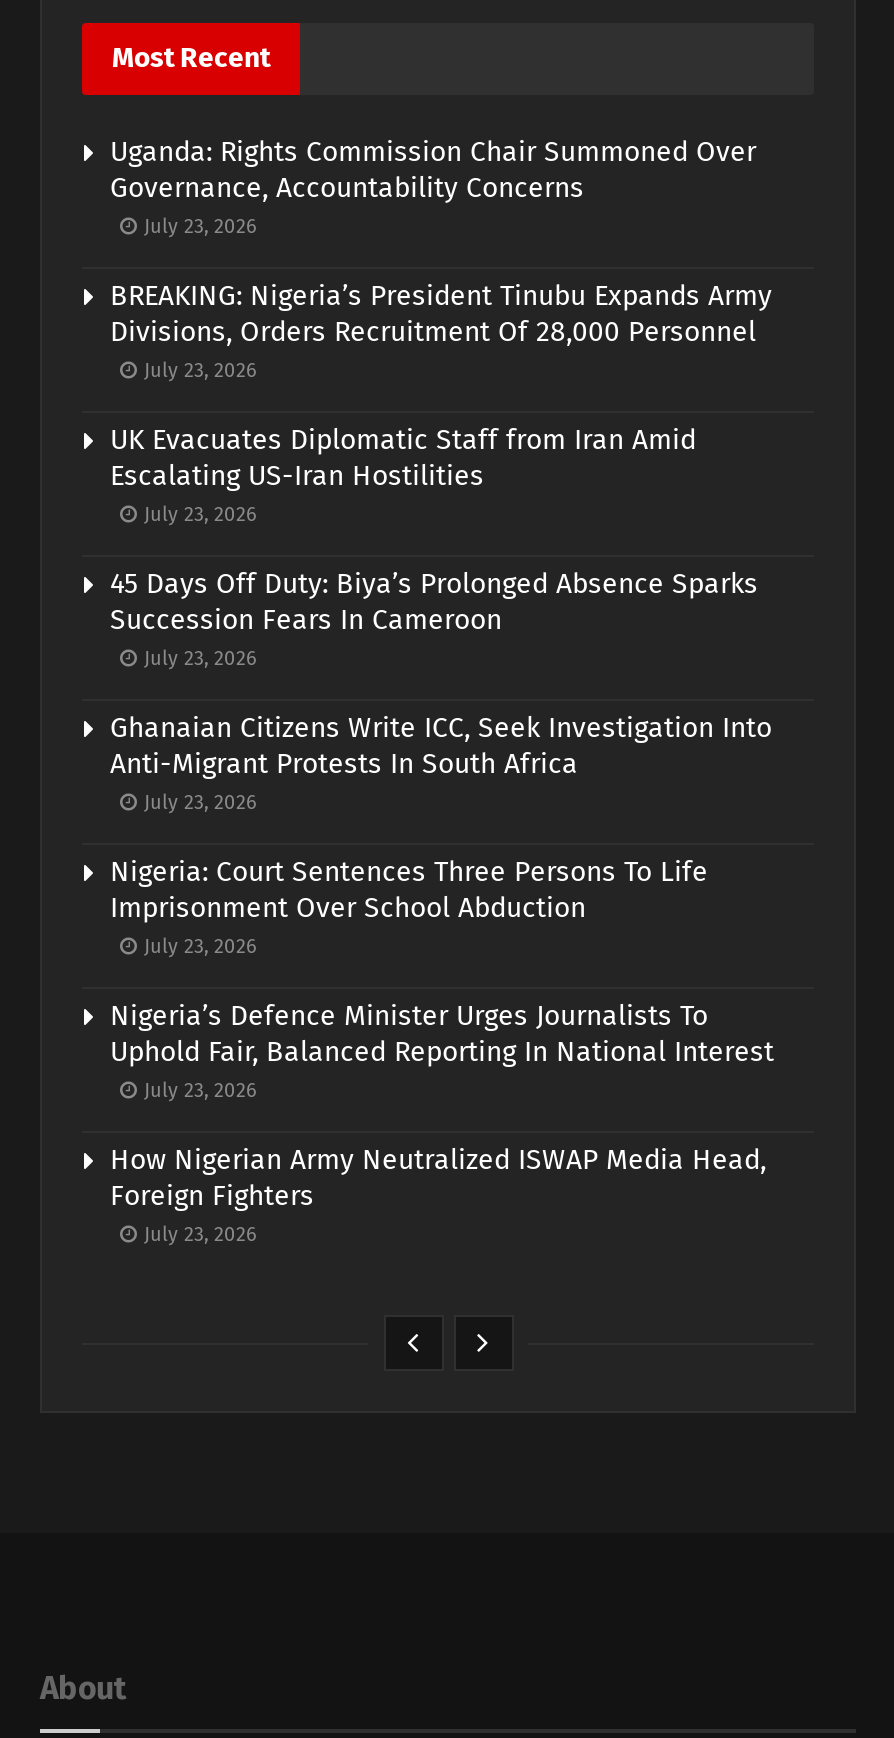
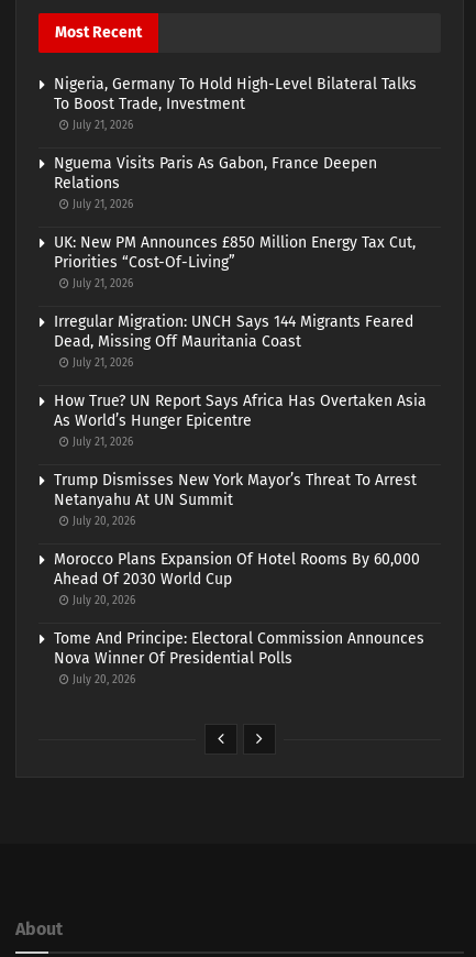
[110,136,756,240] Uganda: Rights Commission Chair Summoned Over | Governance, Accountability Concerns | July 23, 2026 -> [54,75,417,133] Nigeria, Germany To Hold High-Level Bilateral Talks | To Boost Trade, Investment | July 21, 2026
[110,280,772,384] BREAKING: Nigeria’s President Tinubu Expands Army | Divisions, Orders Recruitment Of 28,000 Personnel | July 23, 2026 -> [54,155,377,212] Nguema Visits Paris As Gabon, France Deepen | Relations | July 21, 2026
[110,424,696,528] UK Evacuates Diplomatic Staff from Iran Amid | Escalating US-Iran Hostilities | July 23, 2026 -> [54,234,416,291] UK: New PM Announces £850 Million Energy Tax Cut, | Priorities “Cost-Of-Living” | July 21, 2026
[110,568,758,672] 45 Days Off Duty: Biya’s Prolonged Absence Sparks | Succession Fears In Cameroon | July 23, 2026 -> [54,313,413,370] Irregular Migration: UNCH Says 144 Migrants Feared | Dead, Missing Off Mauritania Coast | July 21, 2026
[110,712,772,816] Ghanaian Citizens Write ICC, Seek Investigation Into | Anti-Migrant Protests In South Africa | July 23, 2026 -> [54,392,427,449] How True? UN Report Says Africa Has Overtaken Asia | As World’s Hunger Epicentre | July 21, 2026
[110,856,708,960] Nigeria: Court Sentences Three Persons To Life | Imprisonment Over School Abduction | July 23, 2026 -> [54,471,417,529] Trump Dismisses New York Mayor’s Threat To Arrest | Netanyahu At UN Summit | July 20, 2026
[110,1000,774,1104] Nigeria’s Defence Minister Urges Journalists To | Uphold Fair, Balanced Reporting In National Interest | July 23, 2026 -> [54,551,420,608] Morocco Plans Expansion Of Hotel Rooms By 60,000 | Ahead Of 2030 World Cup | July 20, 2026
[110,1144,766,1248] How Nigerian Army Neutralized ISWAP Media Head, | Foreign Fighters | July 23, 2026 -> [54,630,424,687] Tome And Principe: Electoral Commission Announces | Nova Winner Of Presidential Polls | July 20, 2026

